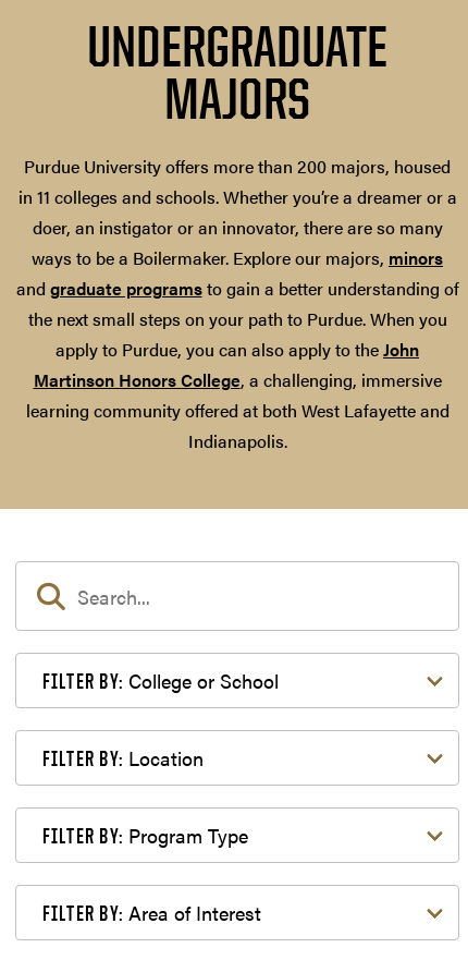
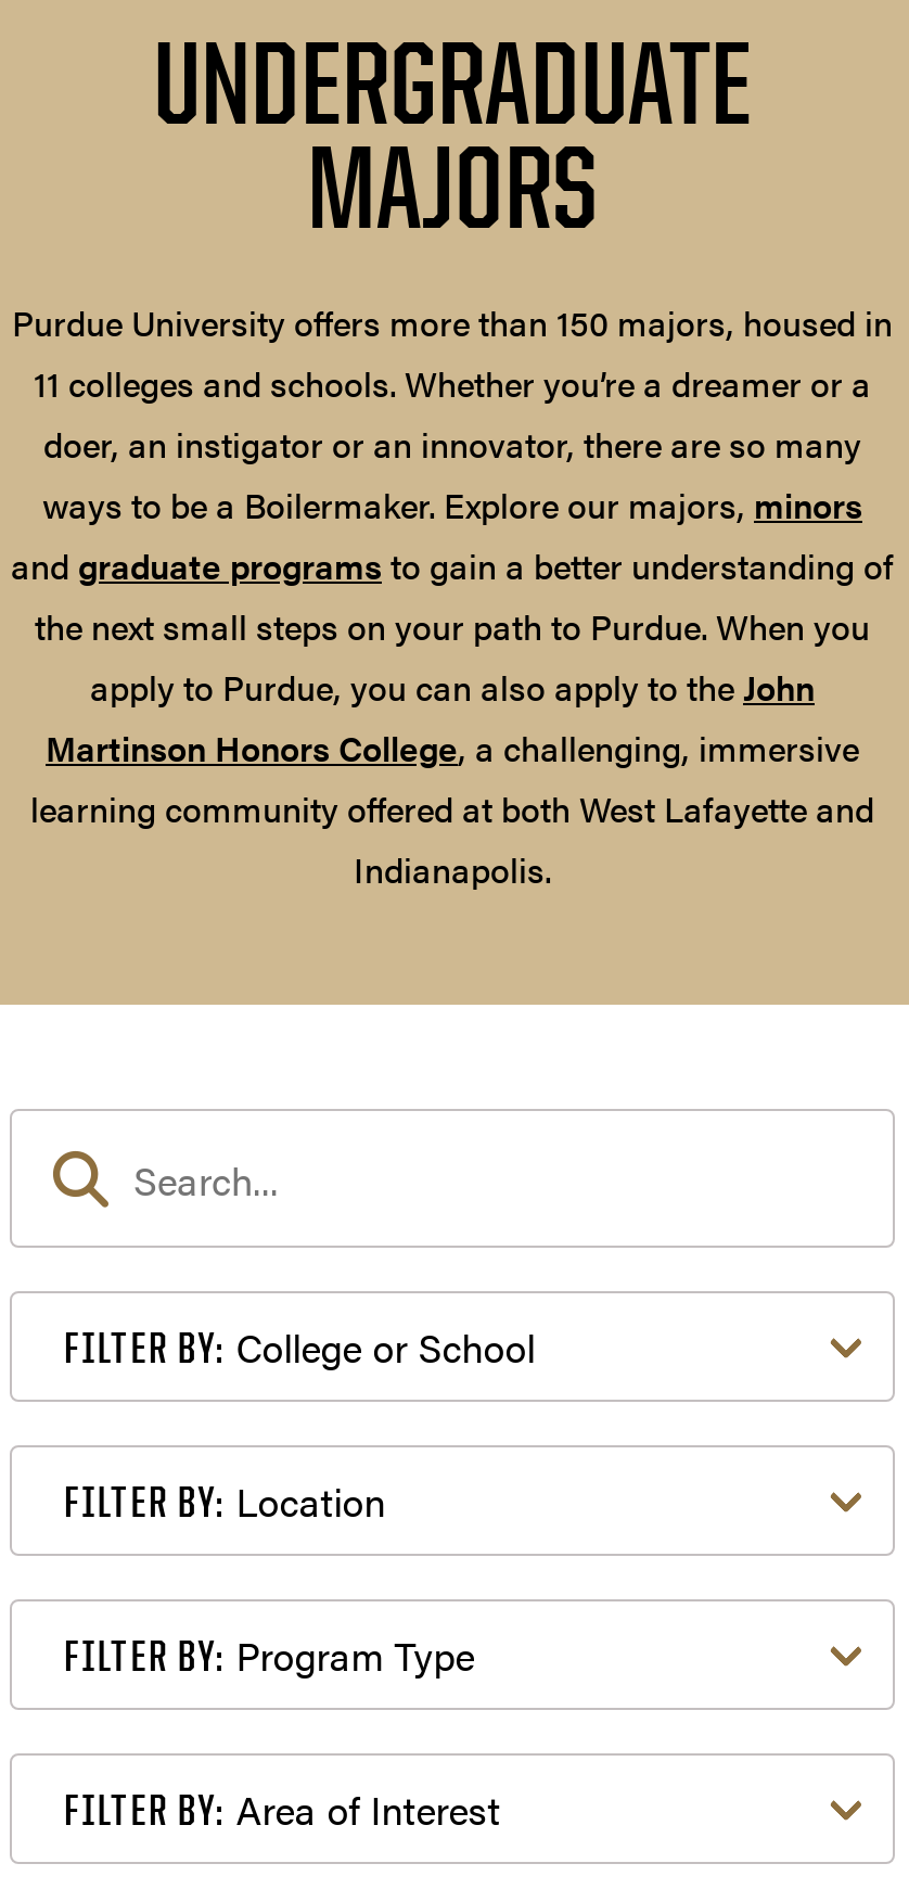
[18,154,457,209] Purdue University offers more than 200 majors, housed | in 11 colleges and schools. Whether you’re a dreamer or a -> [12,298,893,408] Purdue University offers more than 150 majors, housed in | 11 colleges and schools. Whether you’re a dreamer or a

